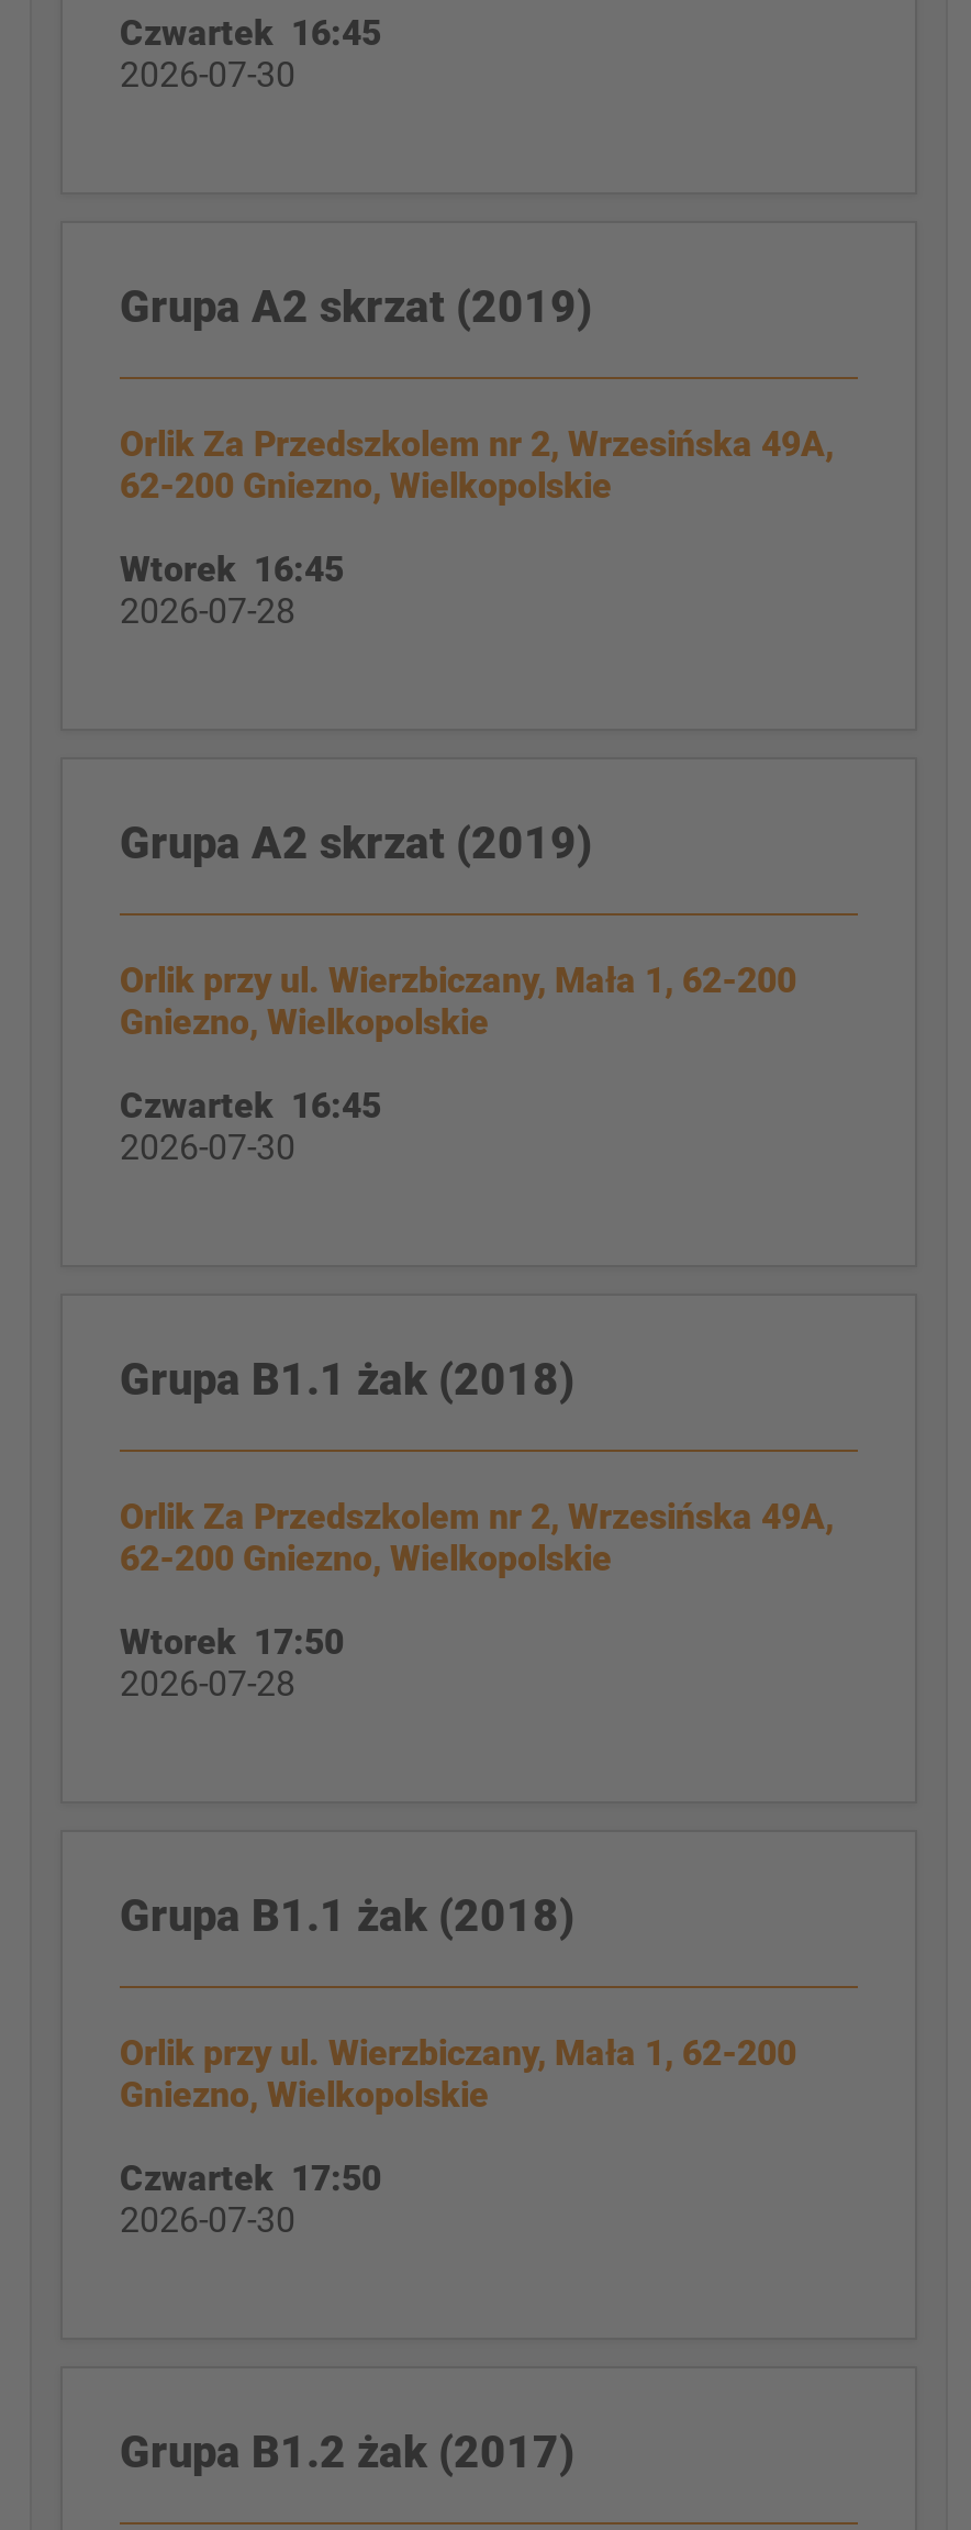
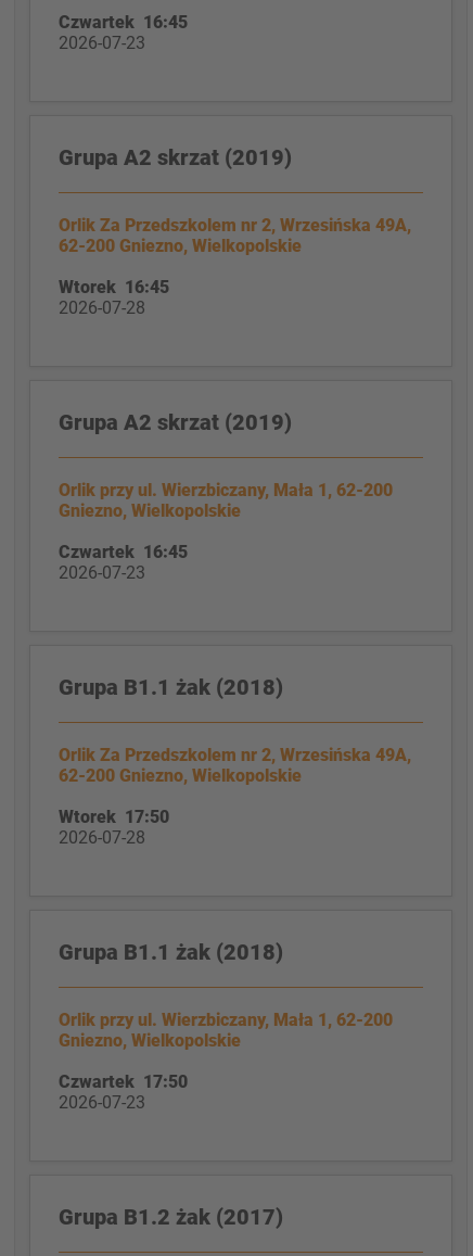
[120,54,295,96] 2026-07-30 -> [59,33,145,53] 2026-07-23
[120,1127,295,1168] 2026-07-30 -> [59,562,145,583] 2026-07-23
[120,2199,295,2241] 2026-07-30 -> [59,1092,145,1113] 2026-07-23

